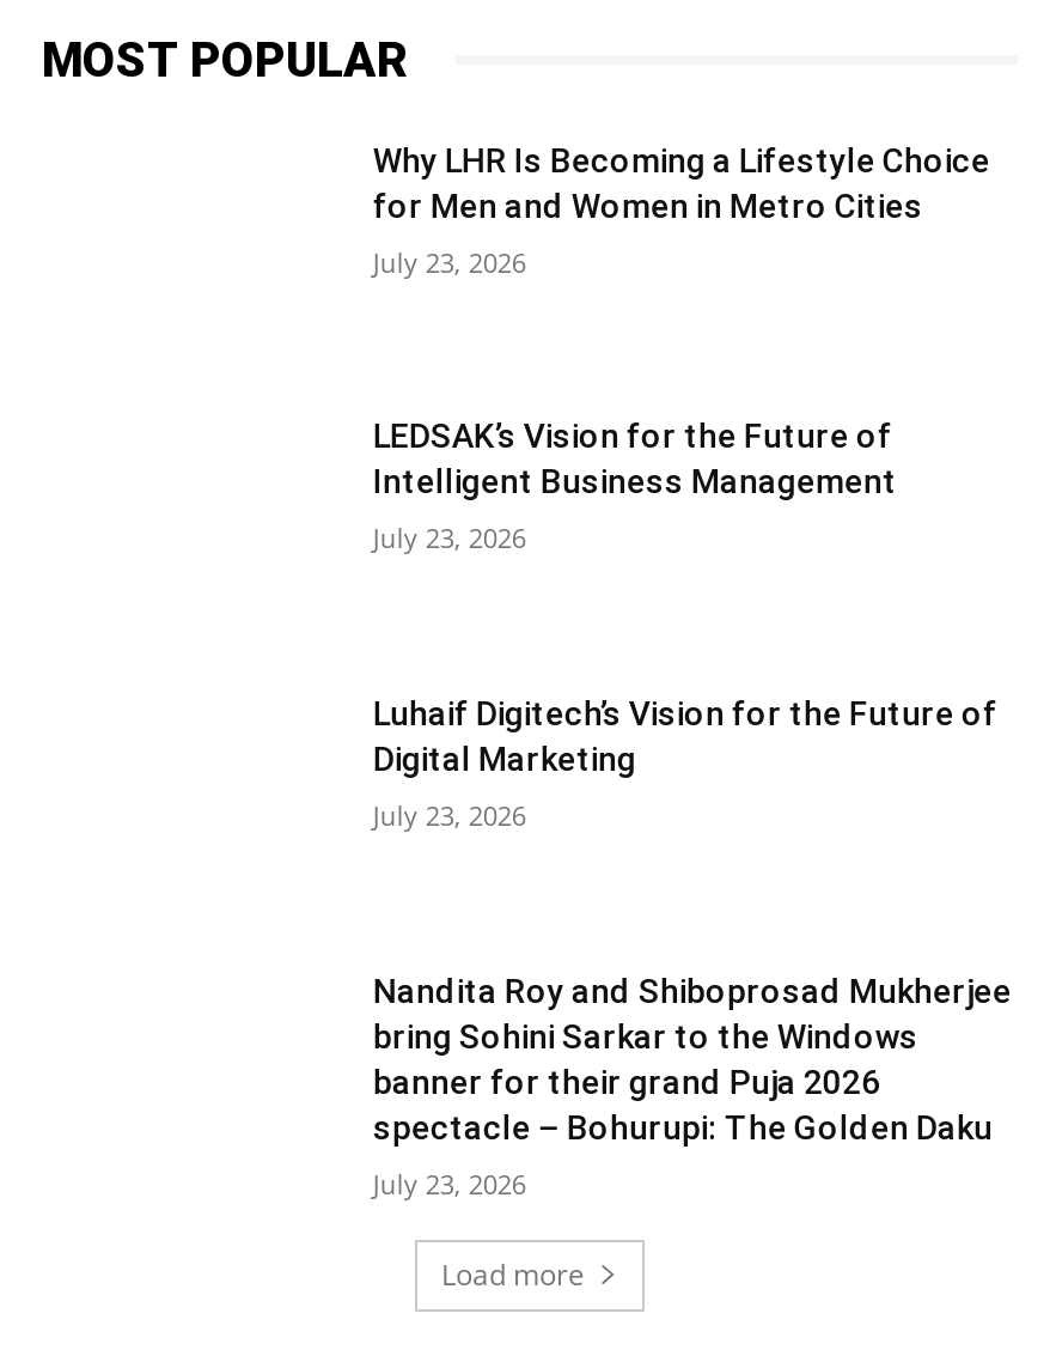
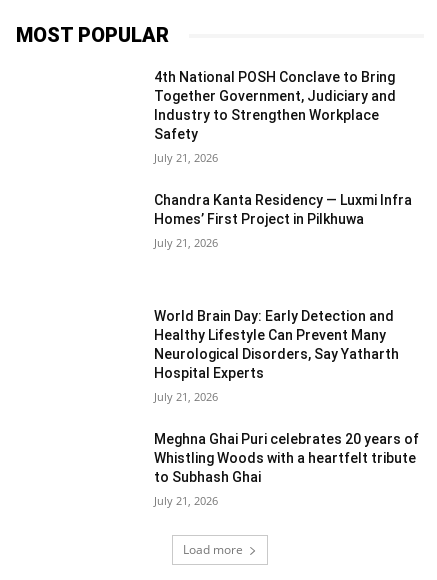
[373,140,990,224] Why LHR Is Becoming a Lifestyle Choice | for Men and Women in Metro Cities -> [154,69,396,142] 4th National POSH Conclave to Bring | Together Government, Judiciary and | Industry to Strengthen Workplace | Safety
[373,243,526,279] July 23, 2026 -> [154,150,218,165] July 21, 2026
[373,417,897,501] LEDSAK’s Vision for the Future of | Intelligent Business Management -> [154,192,412,227] Chandra Kanta Residency — Luxmi Infra | Homes’ First Project in Pilkhuwa
[373,520,526,556] July 23, 2026 -> [154,235,218,250] July 21, 2026
[373,694,997,778] Luhaif Digitech’s Vision for the Future of | Digital Marketing -> [154,308,399,381] World Brain Day: Early Detection and | Healthy Lifestyle Can Prevent Many | Neurological Disorders, Say Yatharth | Hospital Experts
[373,797,526,833] July 23, 2026 -> [154,389,218,404] July 21, 2026
[373,971,1012,1146] Nandita Roy and Shiboprosad Mukherjee | bring Sohini Sarkar to the Windows | banner for their grand Puja 2026 | spectacle – Bohurupi: The Golden Daku -> [154,431,419,485] Meghna Ghai Puri celebrates 20 years of | Whistling Woods with a heartfelt tribute | to Subhash Ghai
[373,1165,526,1201] July 23, 2026 -> [154,493,218,508] July 21, 2026

